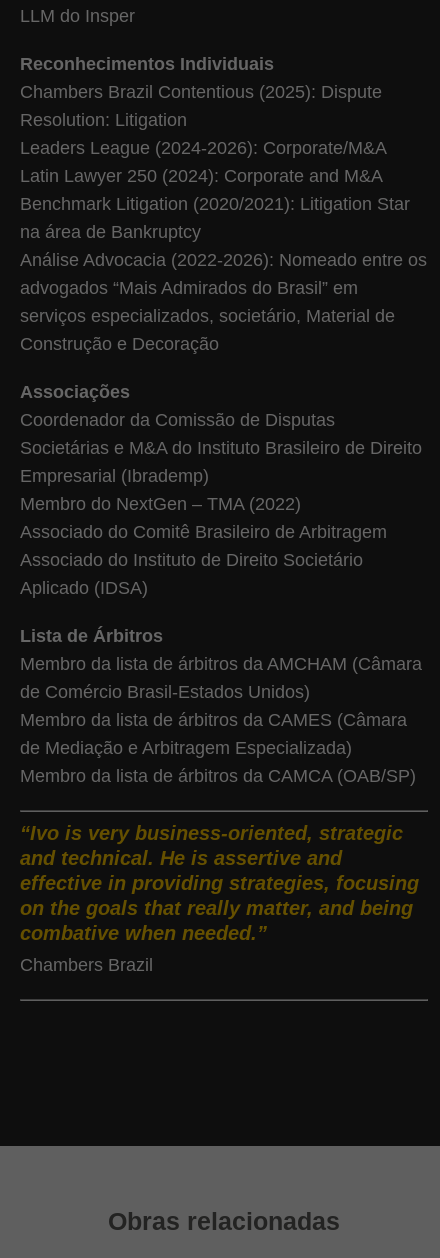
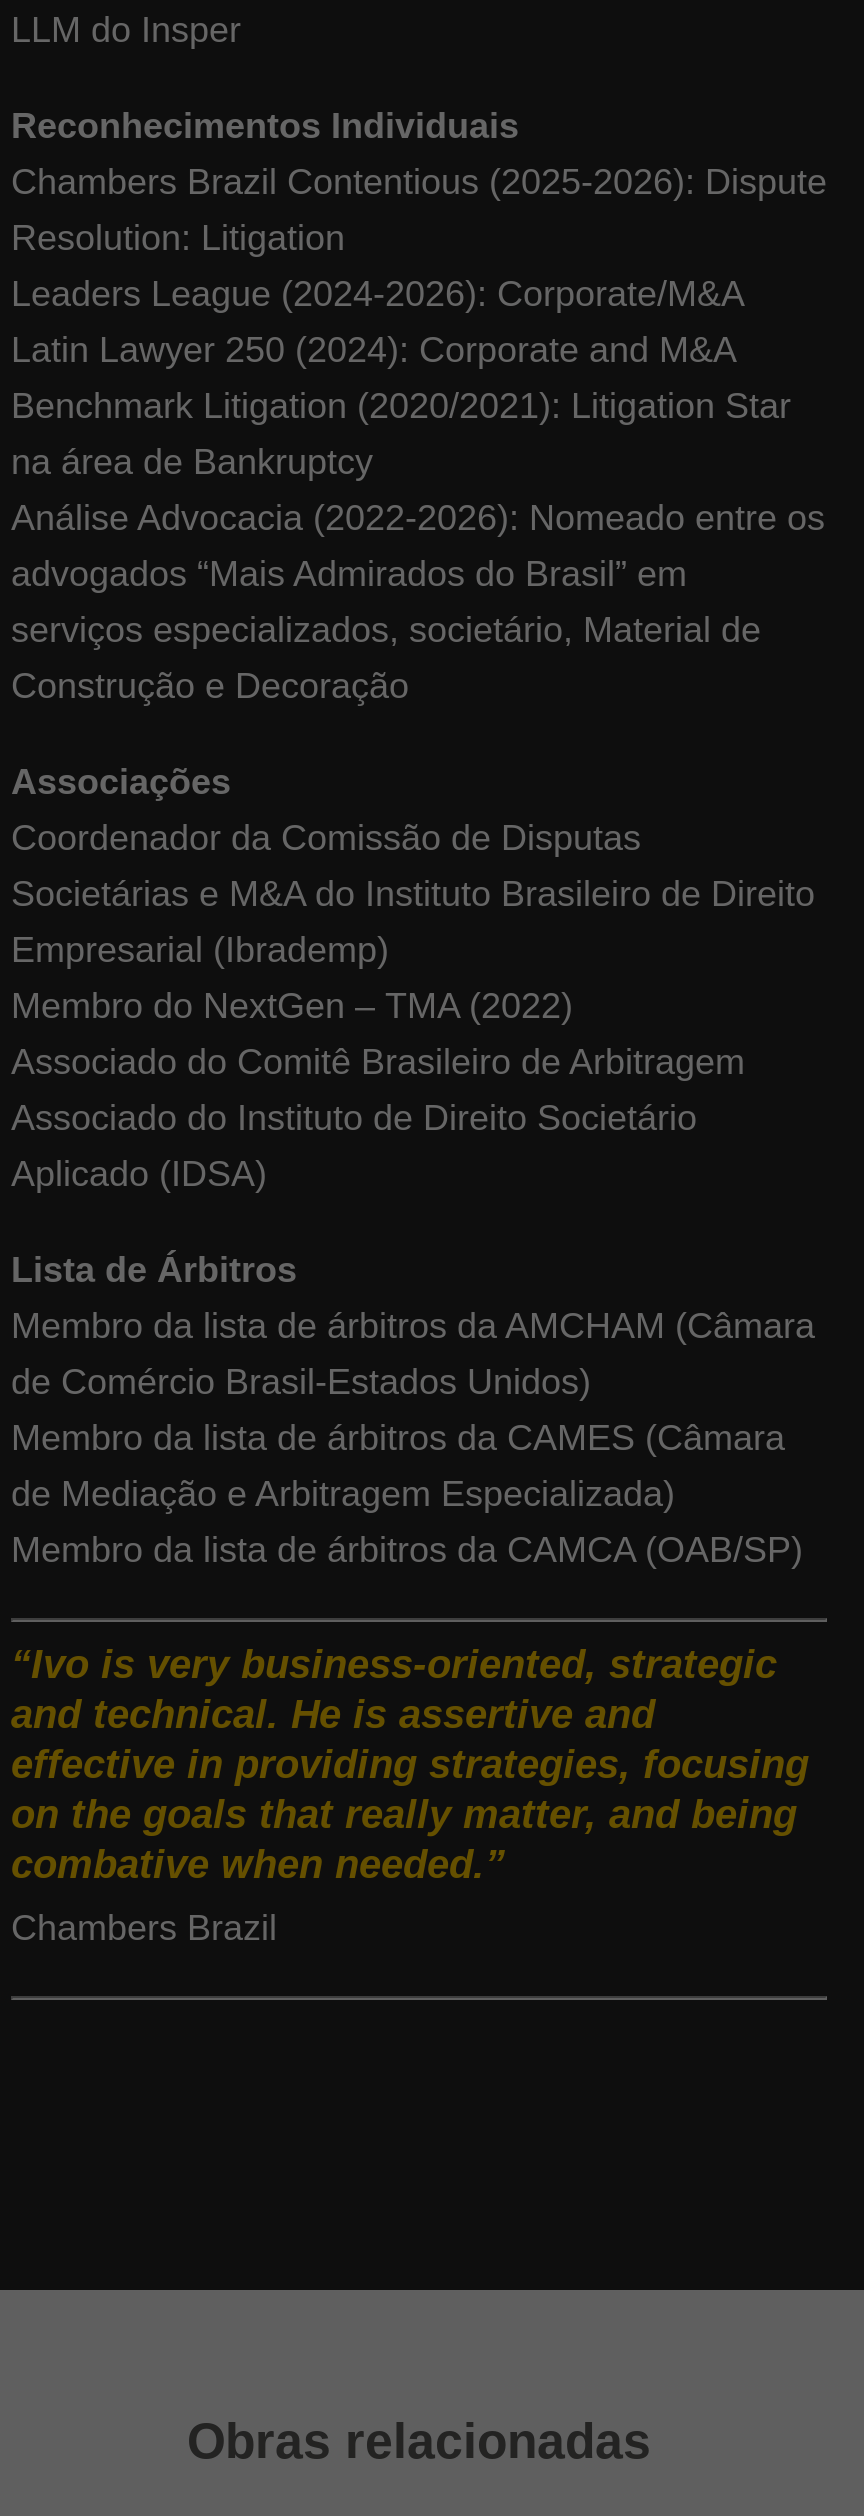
[20,81,382,101] Chambers Brazil Contentious (2025): Dispute -> [11,161,827,201] Chambers Brazil Contentious (2025-2026): Dispute

